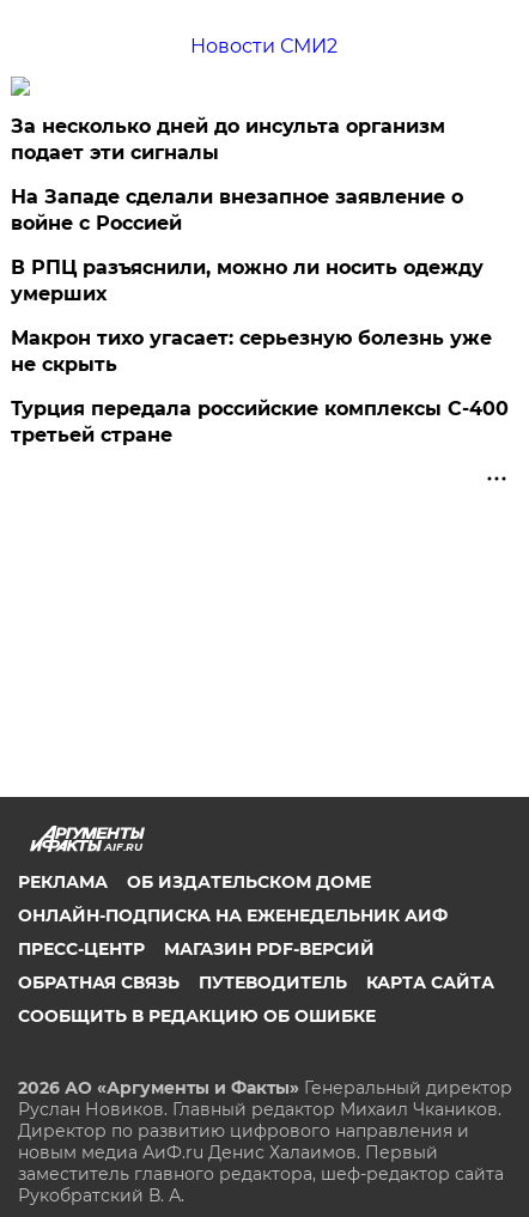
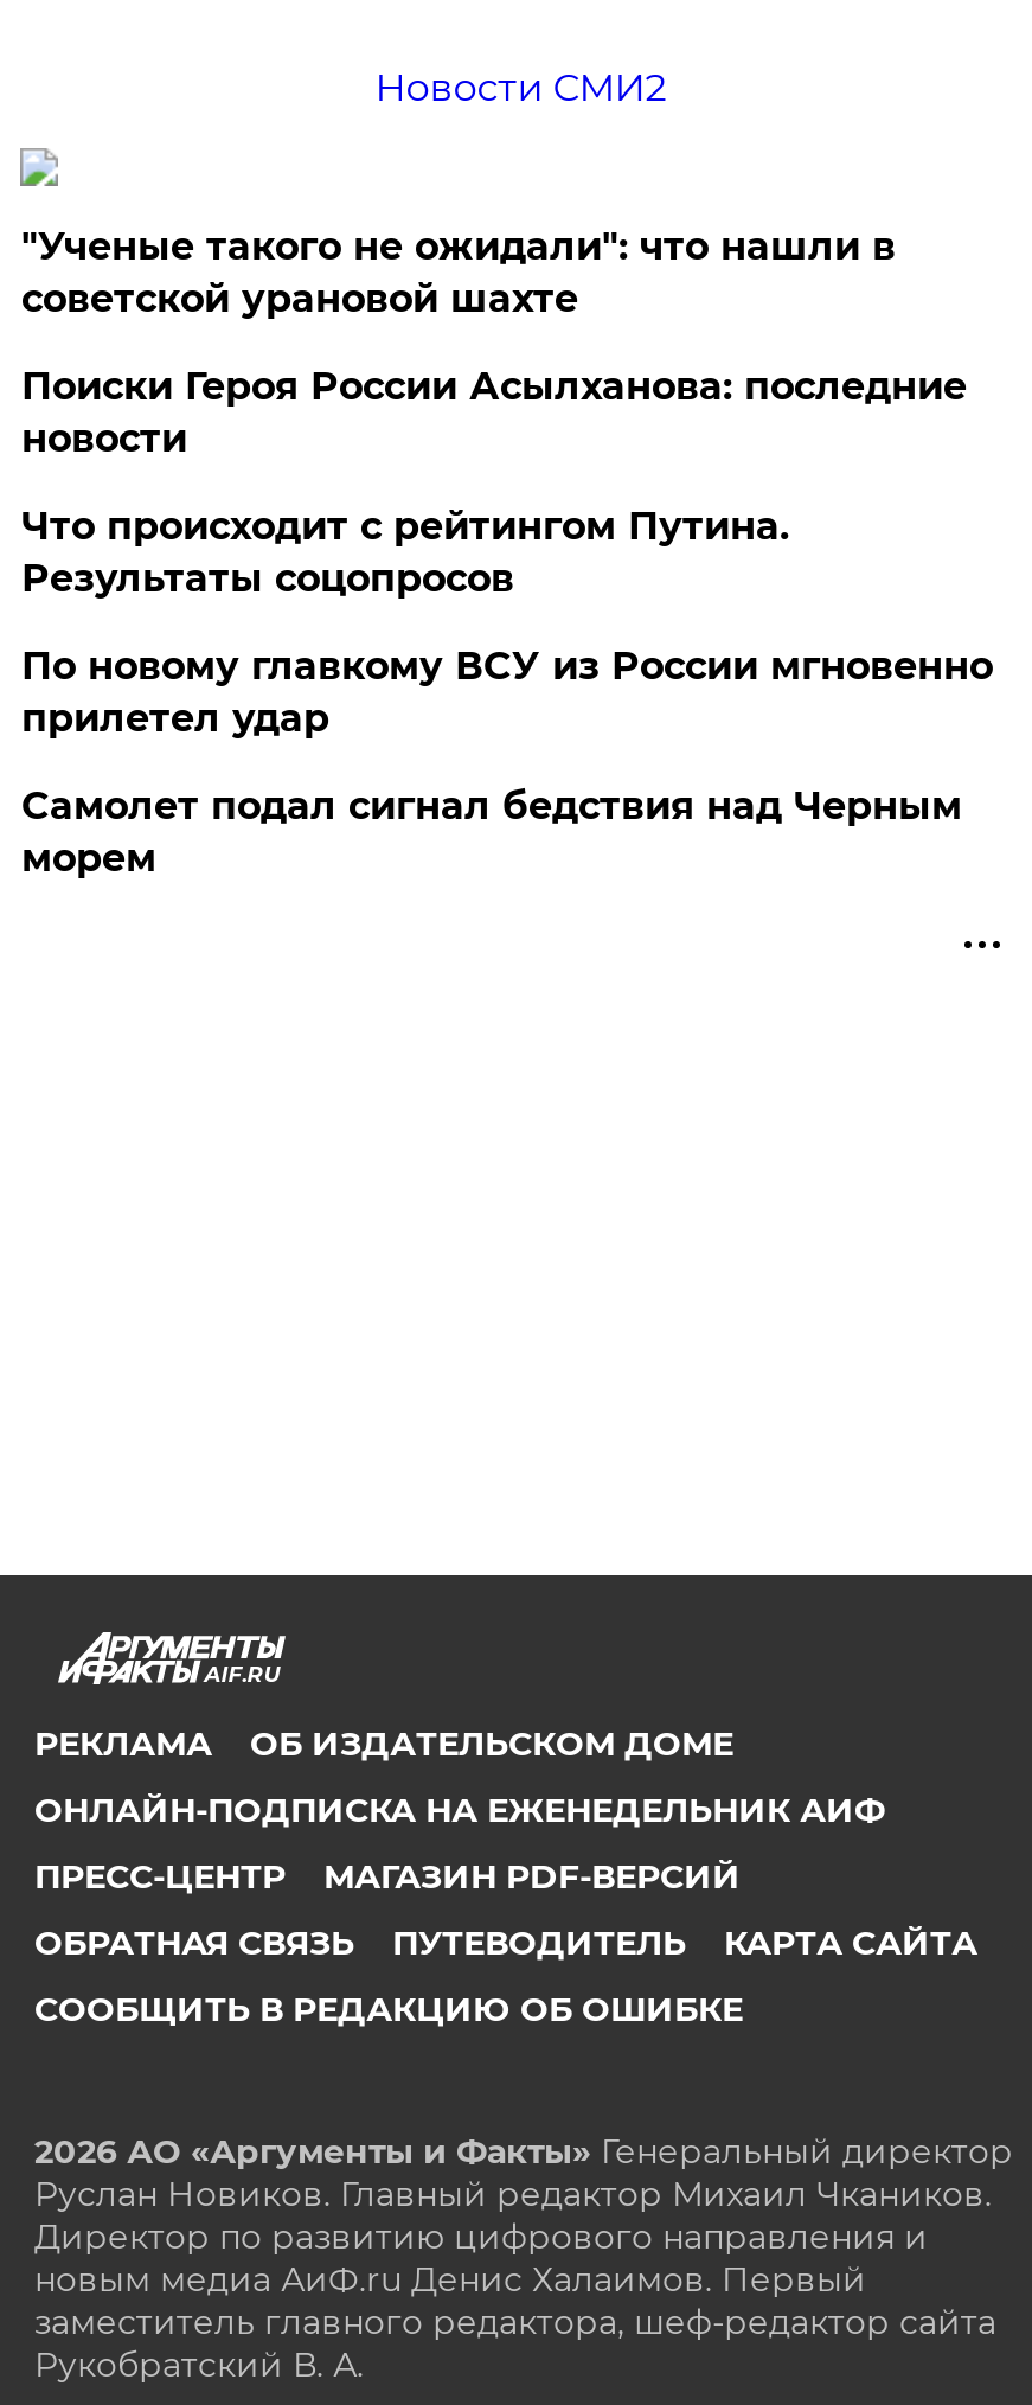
[11,115,446,164] За несколько дней до инсульта организм | подает эти сигналы -> [21,224,896,321] "Ученые такого не ожидали": что нашли в | советской урановой шахте
[11,186,464,235] На Западе сделали внезапное заявление о | войне с Россией -> [21,363,967,461] Поиски Героя России Асылханова: последние | новости
[11,256,484,306] В РПЦ разъяснили, можно ли носить одежду | умерших -> [21,503,789,600] Что происходит с рейтингом Путина. | Результаты соцопросов
[11,327,492,376] Макрон тихо угасает: серьезную болезнь уже | не скрыть -> [21,643,993,740] По новому главкому ВСУ из России мгновенно | прилетел удар
[11,398,509,447] Турция передала российские комплексы С-400 | третьей стране -> [21,783,962,880] Самолет подал сигнал бедствия над Черным | морем

